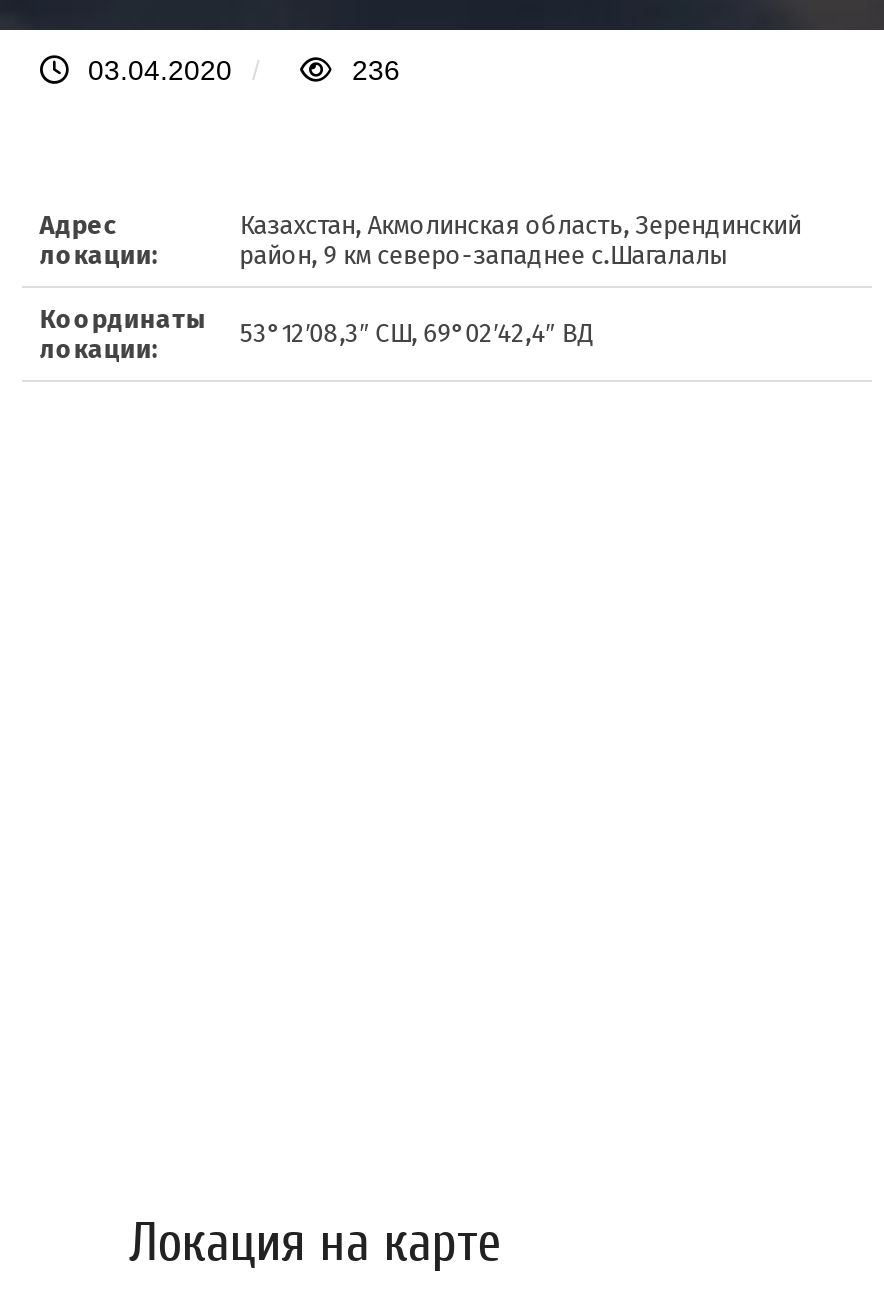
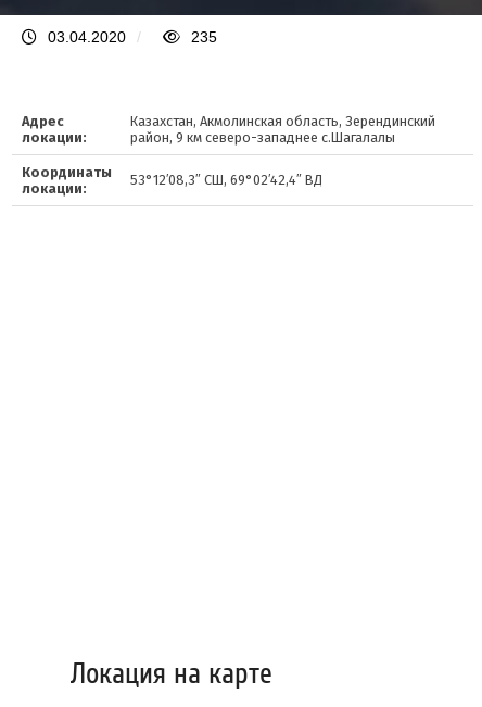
[352,54,400,86] 236 -> [191,28,217,46] 235

